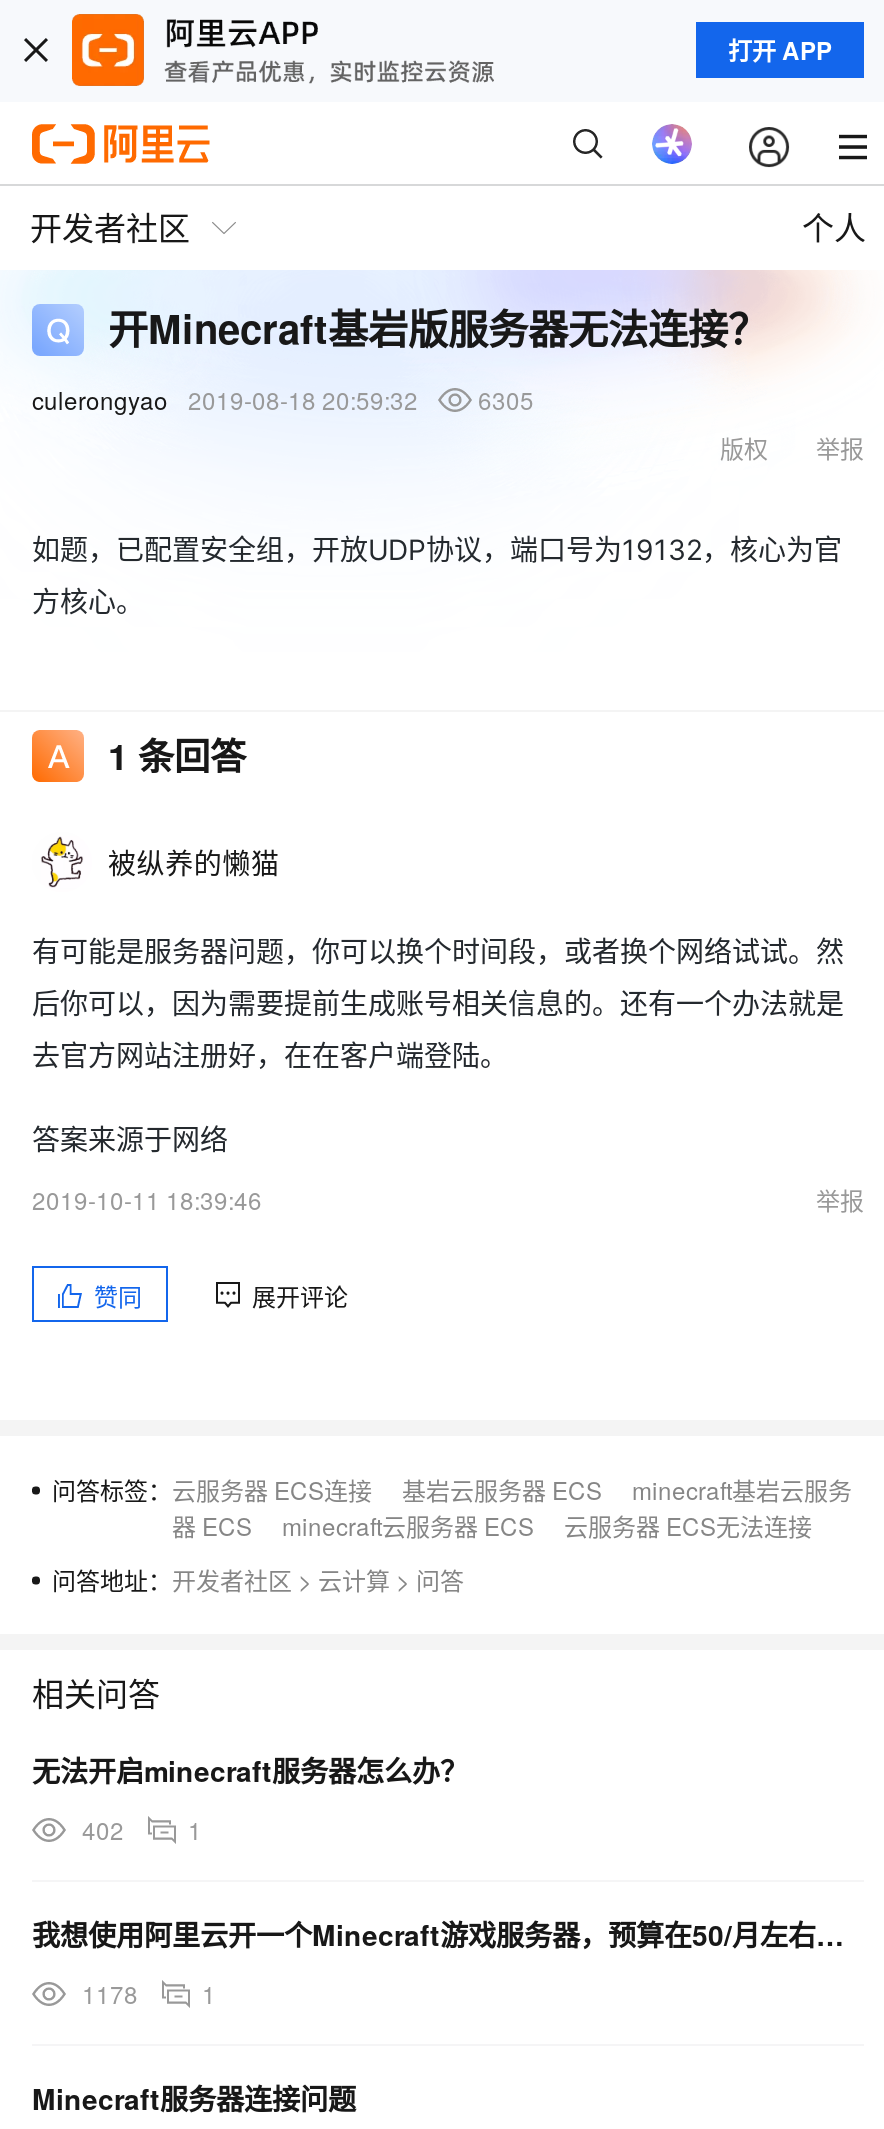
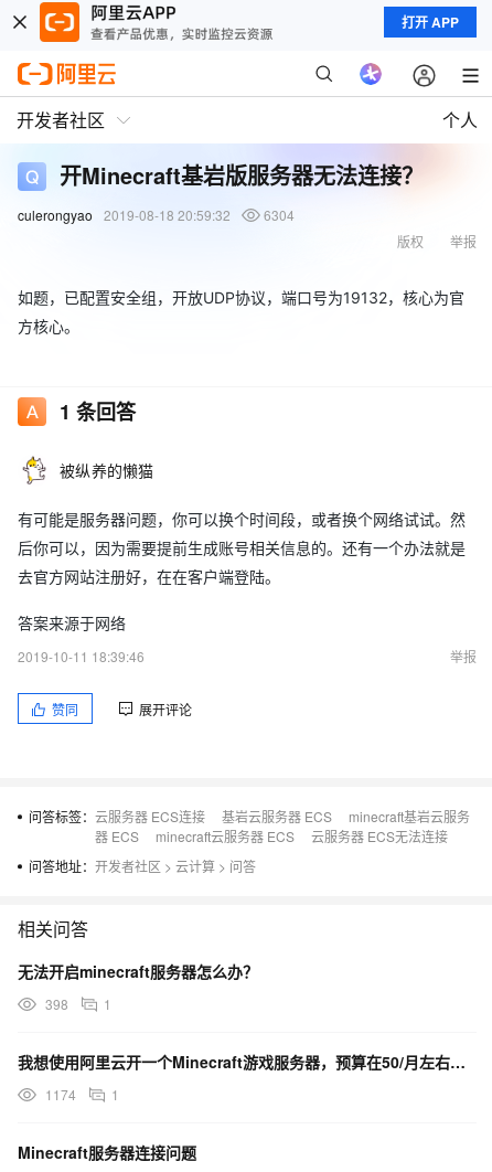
[32,382,534,416] culerongyao 2019-08-18 20:59:32 6305 -> [18,205,295,224] culerongyao 2019-08-18 20:59:32 6304
[82,1812,202,1846] 402 1 -> [45,994,111,1013] 398 1
[82,1976,216,2010] 1178 1 -> [45,1085,119,1104] 1174 1

